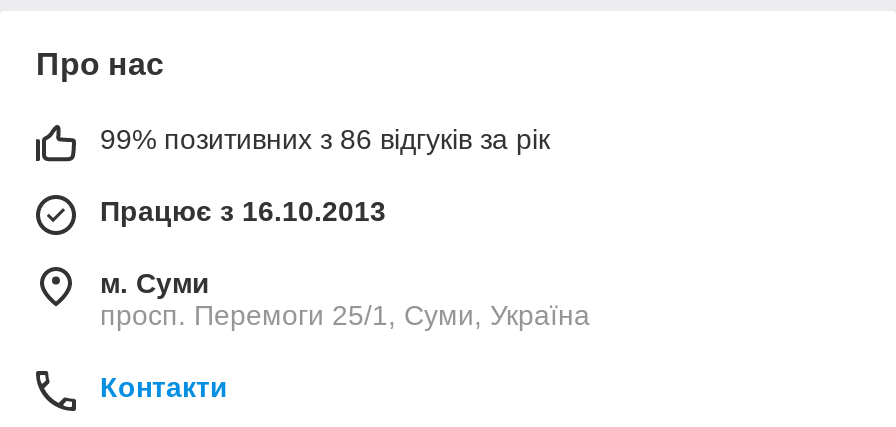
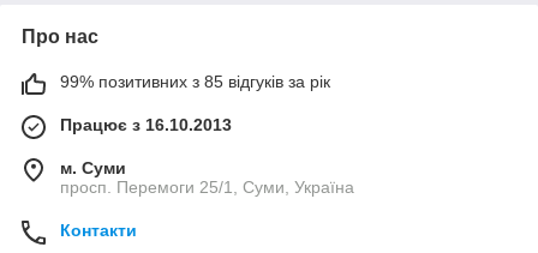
[100,123,550,155] 99% позитивних з 86 відгуків за рік -> [60,72,330,91] 99% позитивних з 85 відгуків за рік

